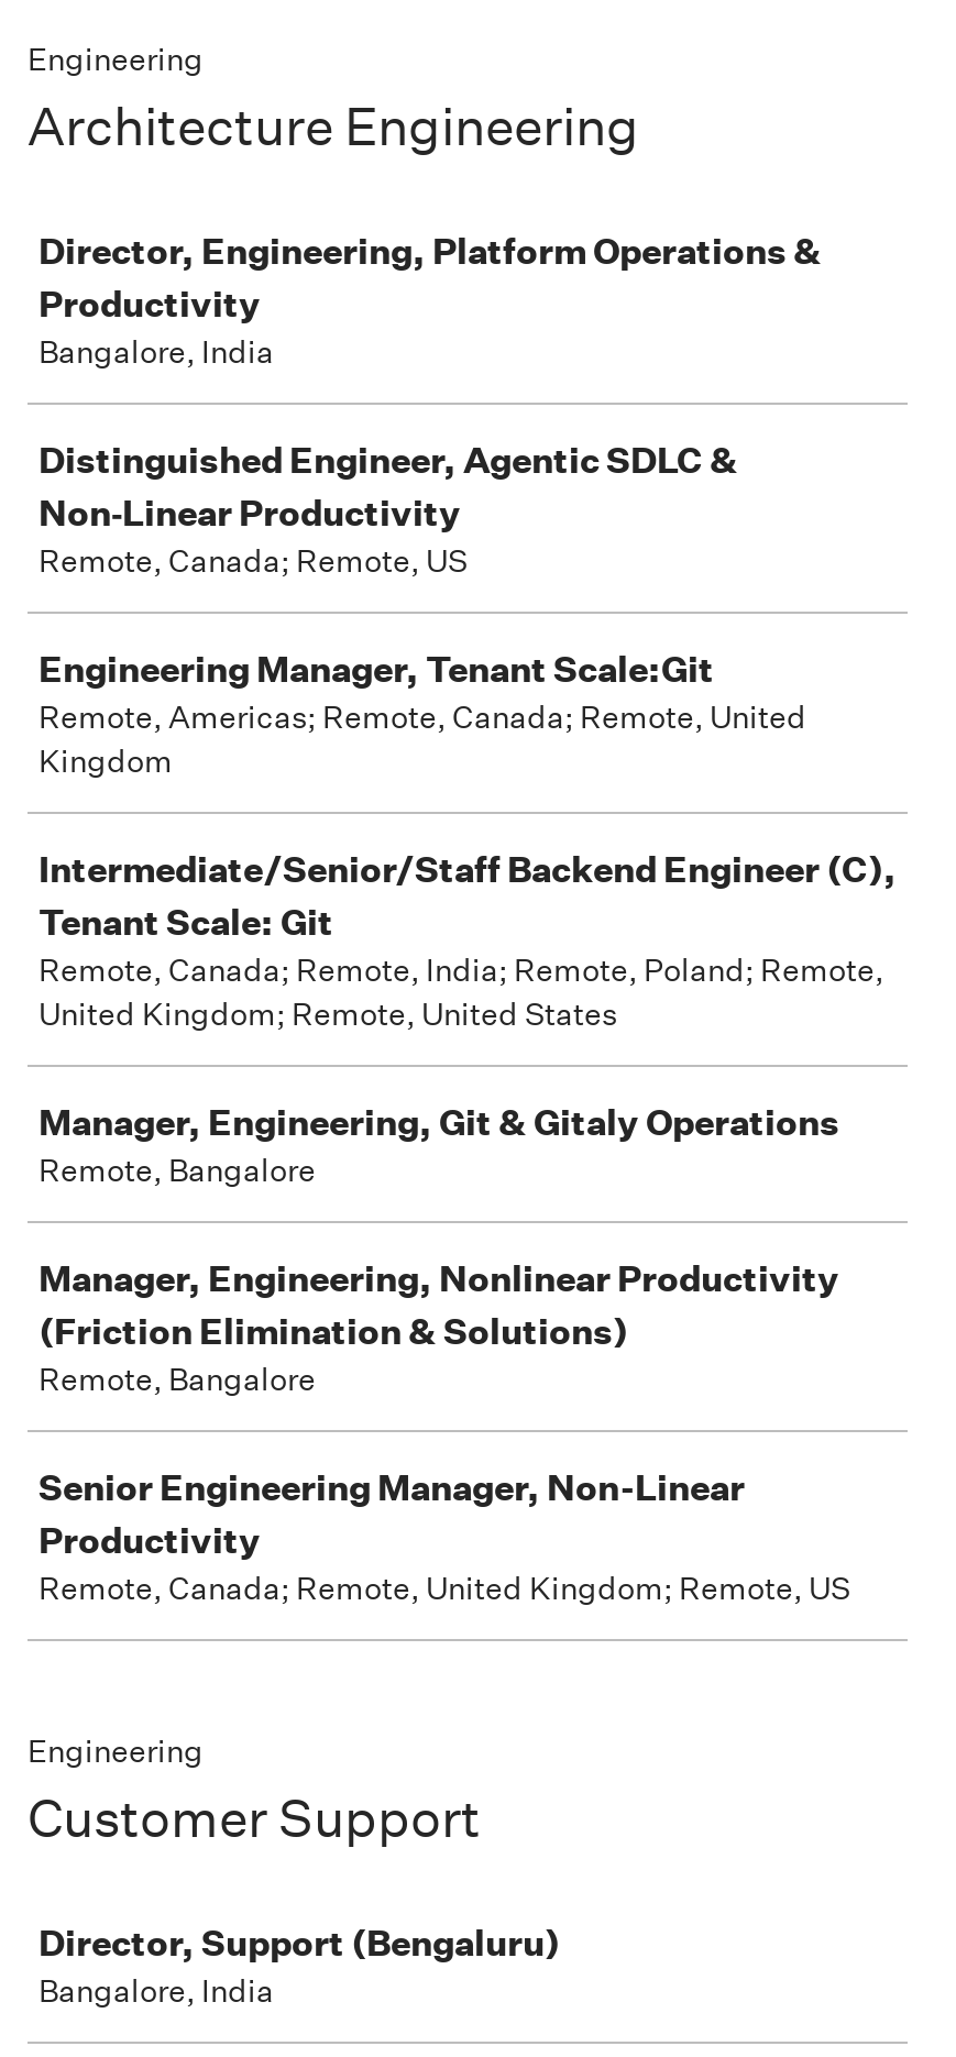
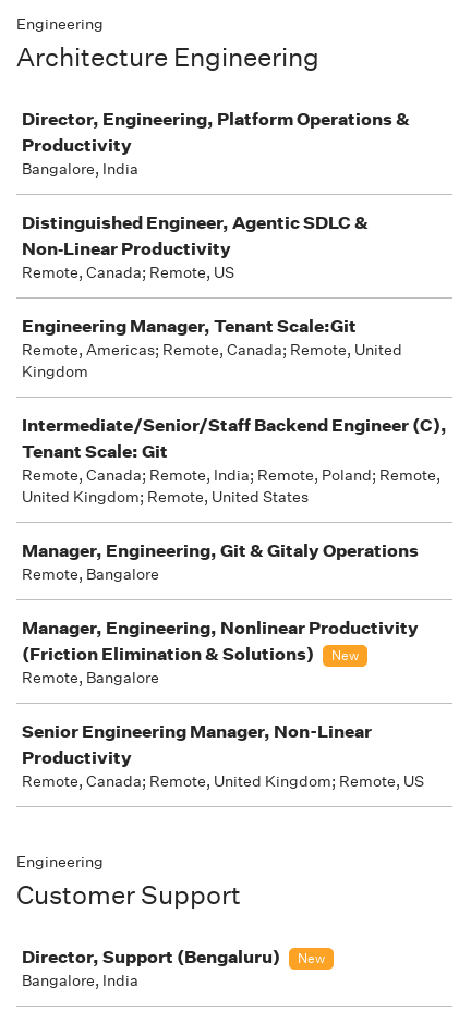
none -> [331,646,359,665] New
none -> [298,949,325,967] New

